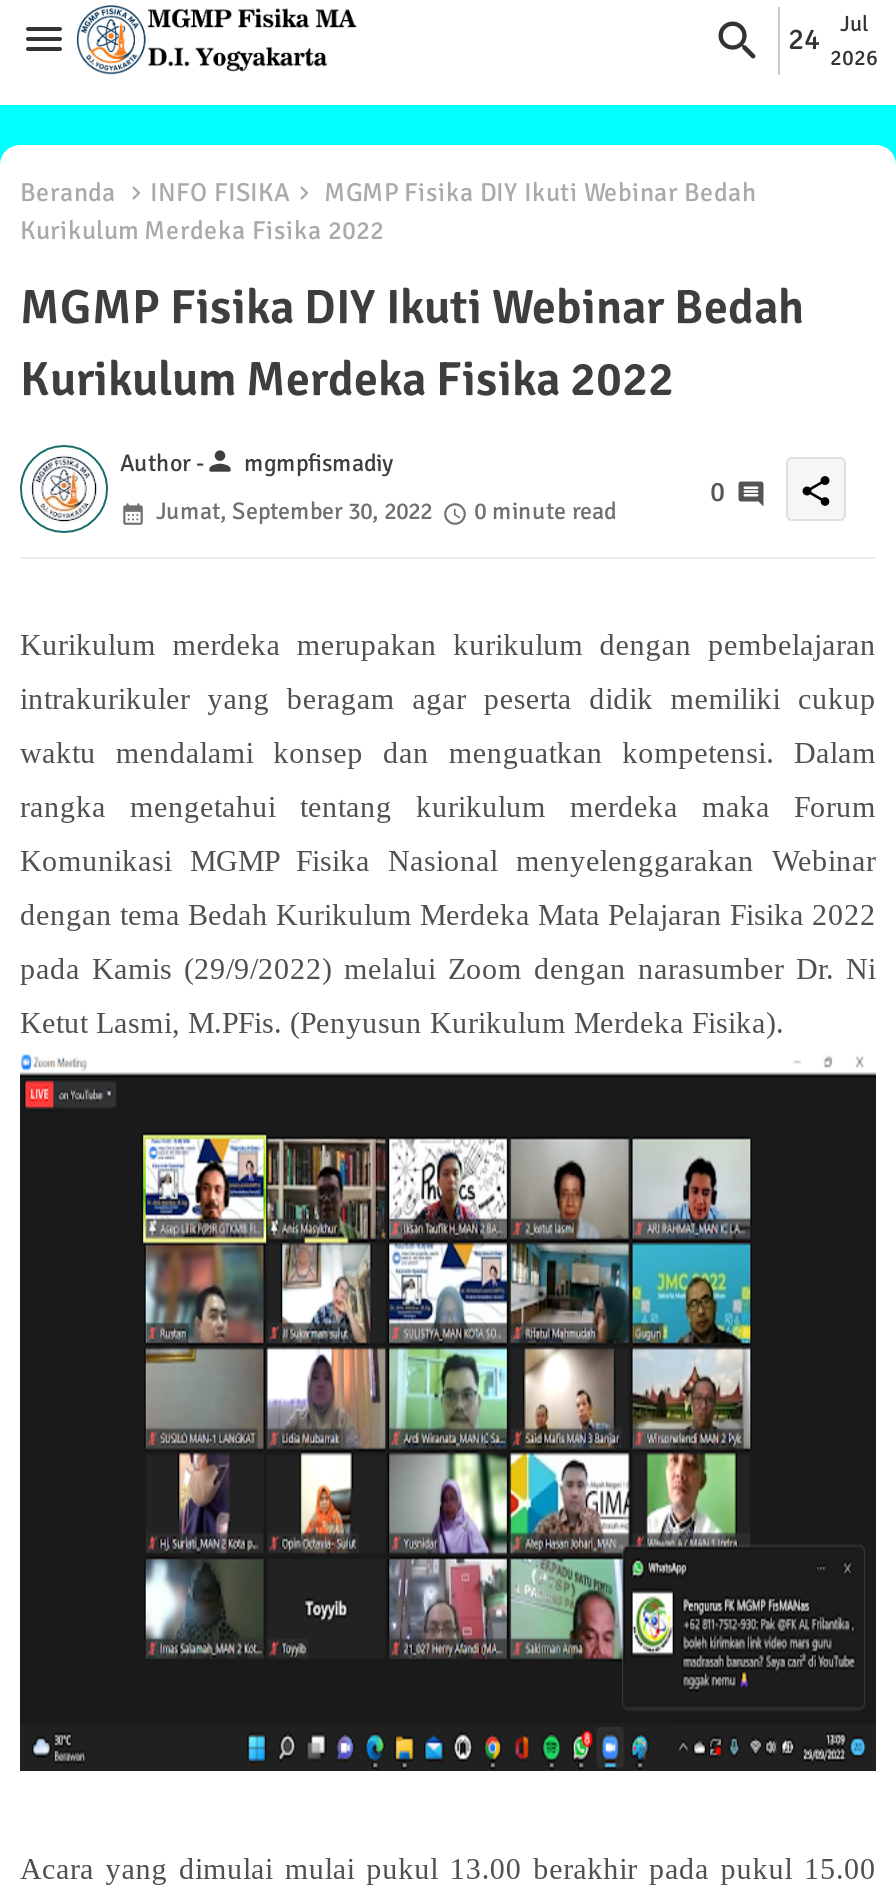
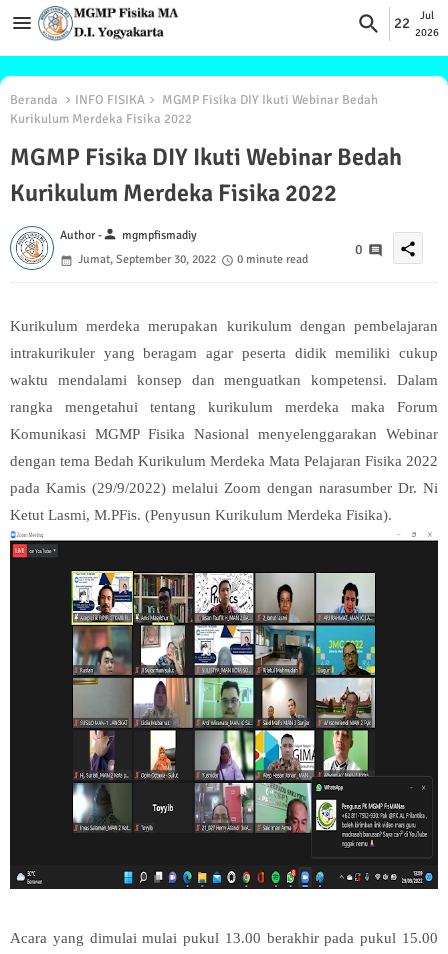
[788,10,878,70] 24 2026 Jul -> [394,8,439,38] 22 2026 Jul

